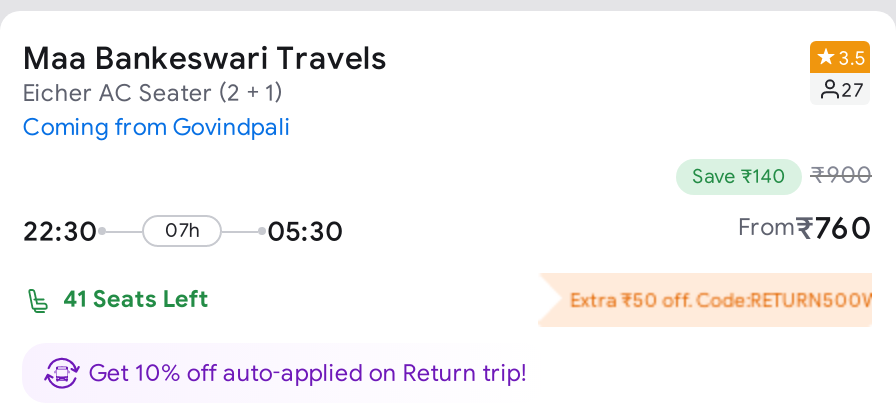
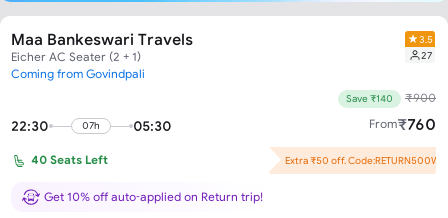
[62,284,208,310] 41 Seats Left -> [31,153,108,166] 40 Seats Left

